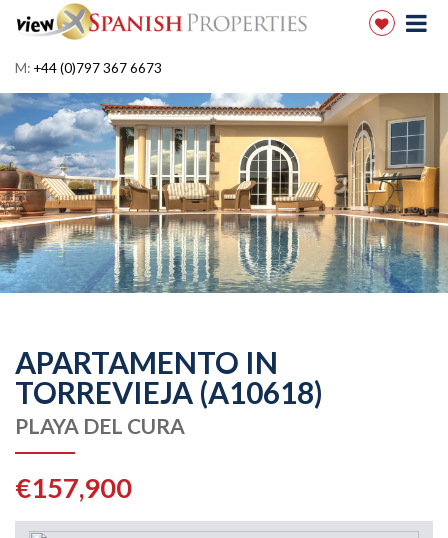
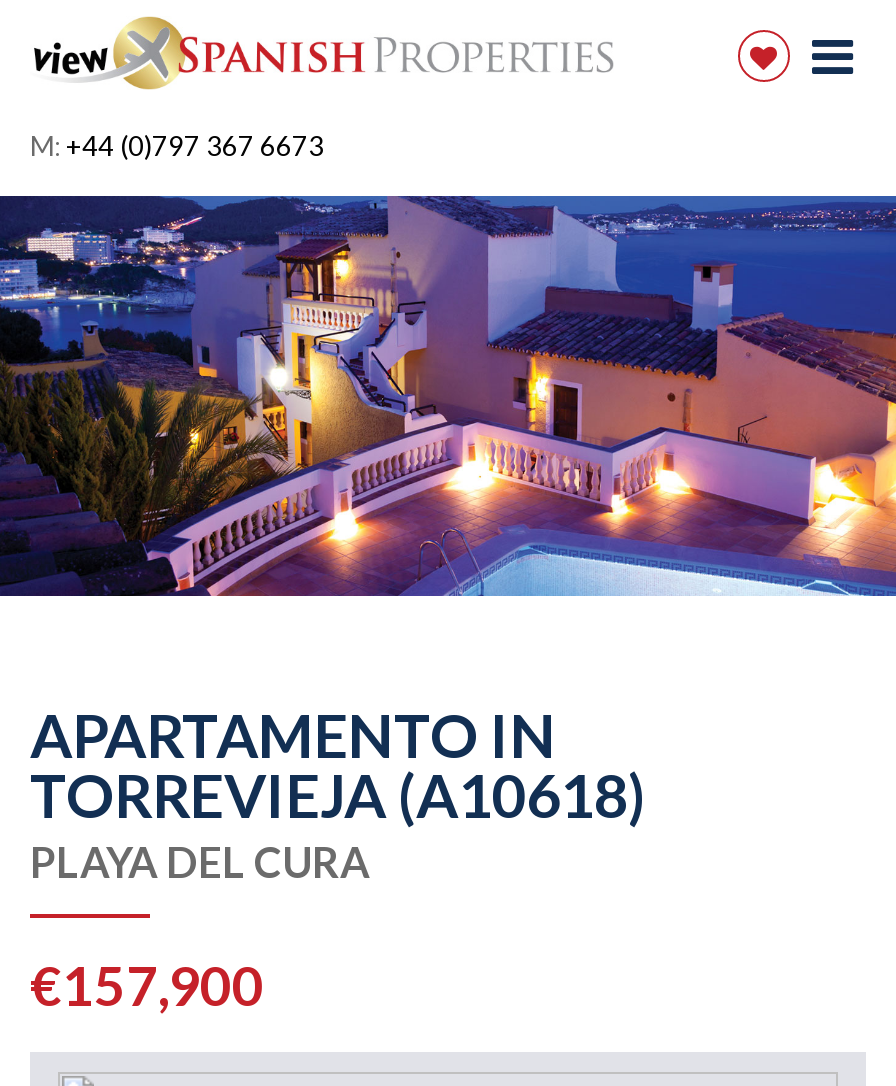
[3,92,445,294] [image] -> [6,194,890,598] [image]

